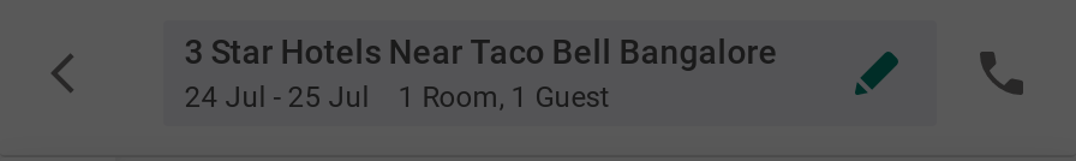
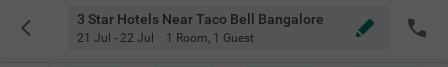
[184,80,610,114] 24 Jul - 25 Jul 1 Room, 1 Guest -> [77,31,254,45] 21 Jul - 22 Jul 1 Room, 1 Guest

